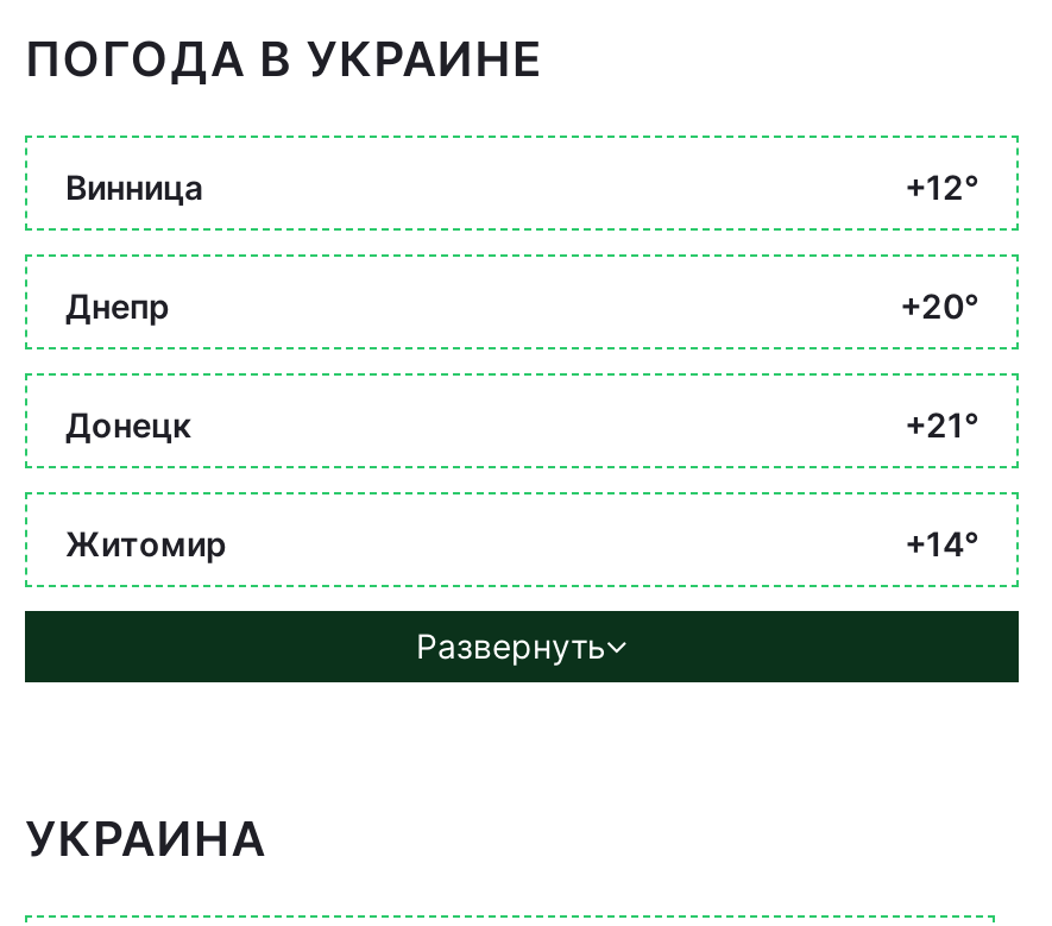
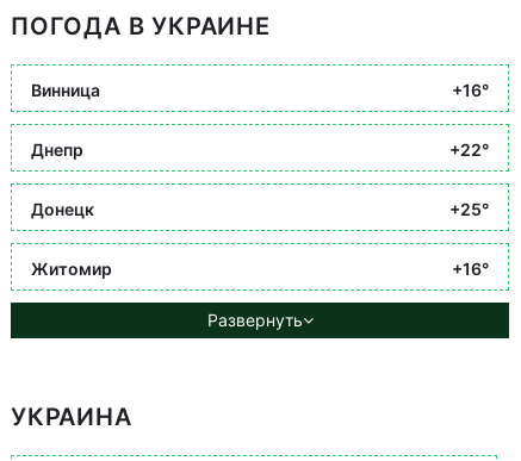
[905,165,978,206] +12° -> [452,79,489,99] +16°
[900,284,978,325] +20° -> [449,139,489,159] +22°
[905,403,978,443] +21° -> [449,198,489,219] +25°
[905,522,978,562] +14° -> [452,258,489,278] +16°

